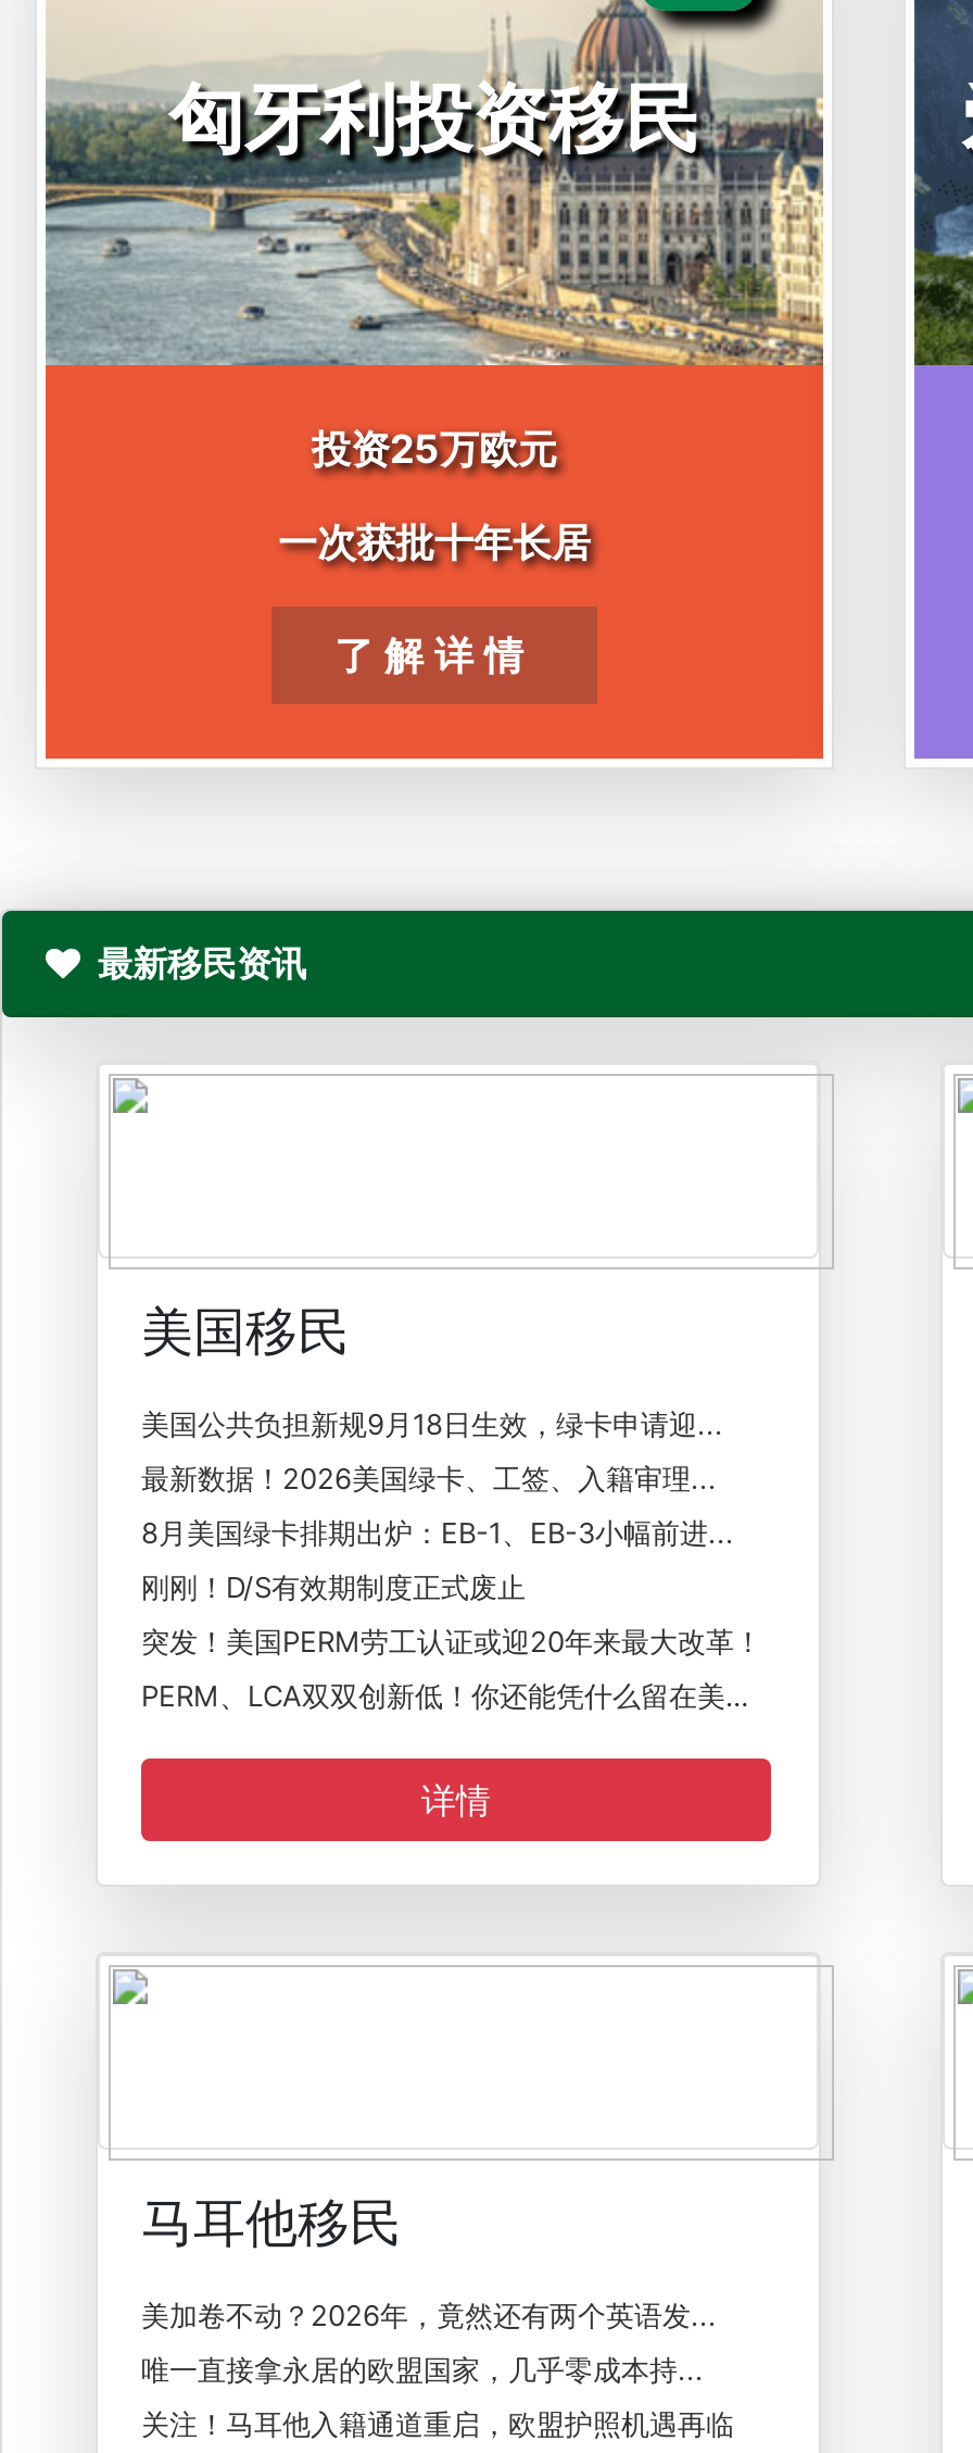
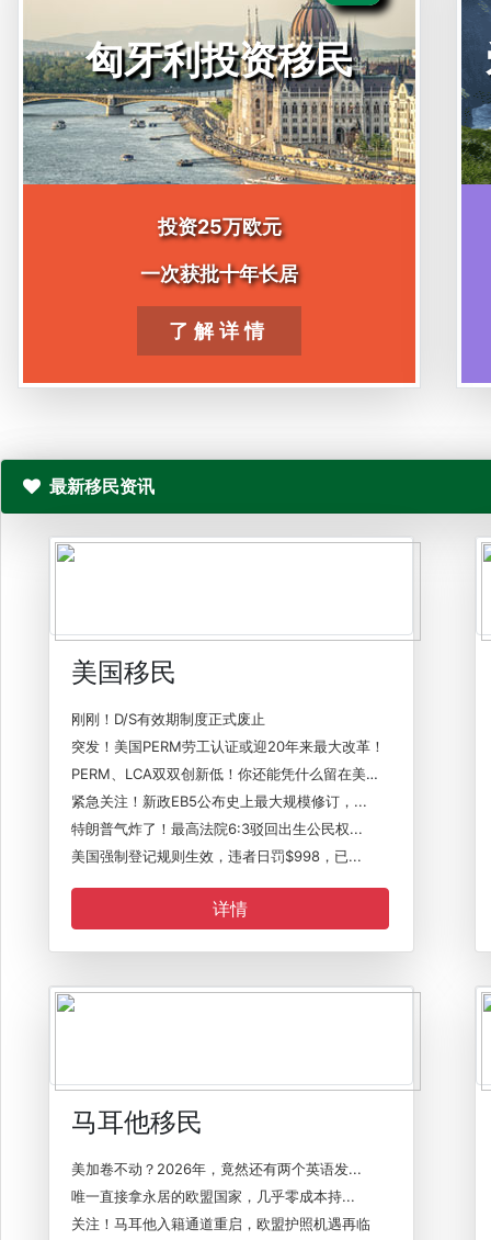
[141,1406,734,1550] 美国公共负担新规9月18日生效，绿卡申请迎... | 最新数据！2026美国绿卡、工签、入籍审理... | 8月美国绿卡排期出炉：EB-1、EB-3小幅前进... -> none
moved [141,1569,762,1659] -> [71,710,385,755]: 刚刚！D/S有效期制度正式废止 | 突发！美国PERM劳工认证或迎20年来最大改革！
none -> [71,792,367,865] 紧急关注！新政EB5公布史上最大规模修订，... | 特朗普气炸了！最高法院6:3驳回出生公民权... | 美国强制登记规则生效，违者日罚$998，已...

